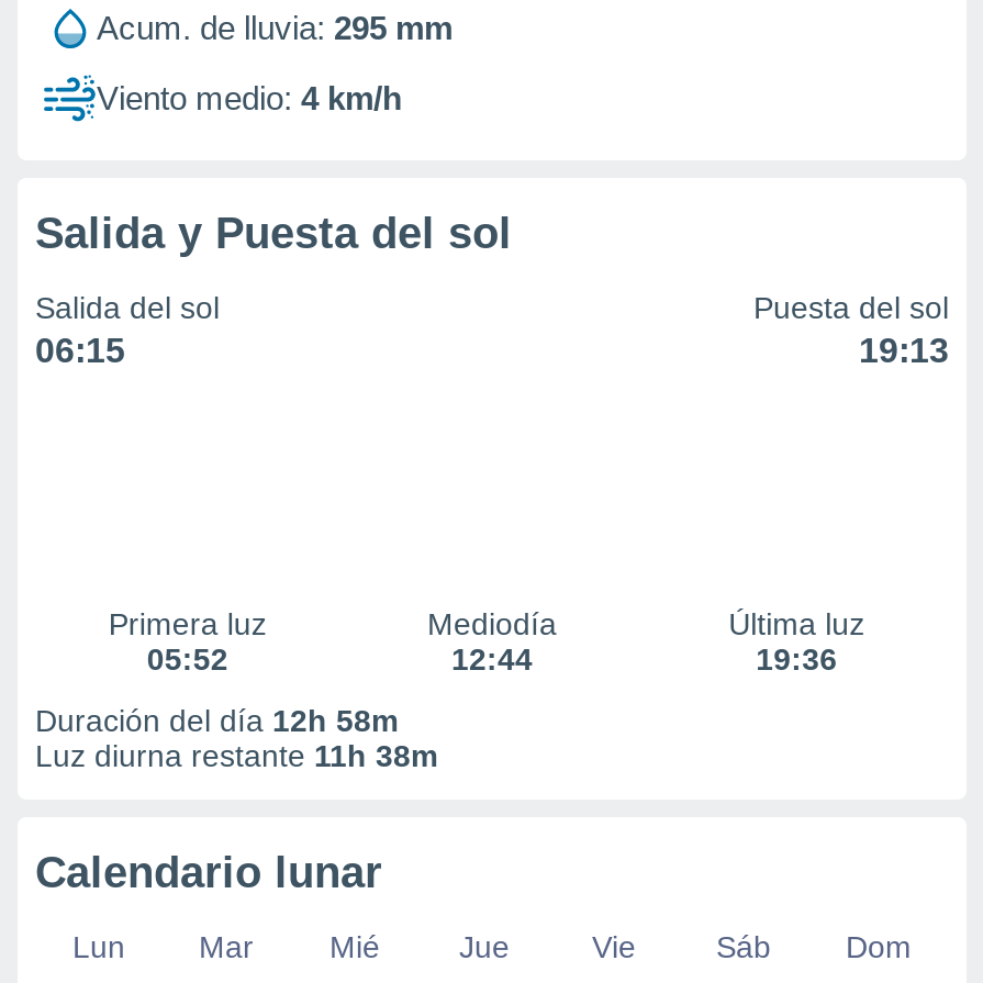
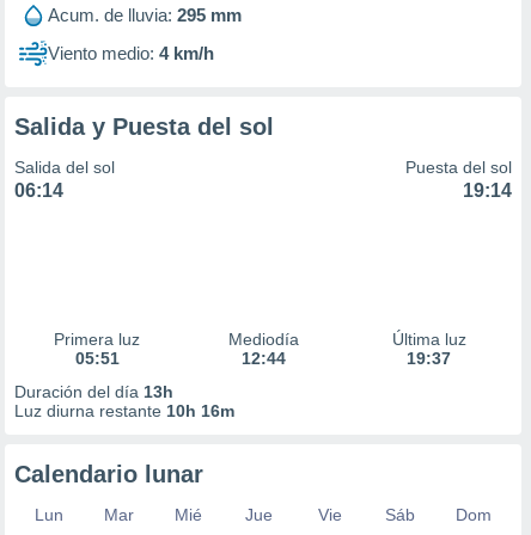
[35,332,125,369] 06:15 -> [14,180,63,201] 06:14
[859,332,949,369] 19:13 -> [463,180,512,201] 19:14
[147,641,228,677] 05:52 -> [75,349,119,368] 05:51
[756,641,837,677] 19:36 -> [407,349,451,368] 19:37
[35,703,437,773] Duración del día 12h 58m | Luz diurna restante 11h 38m -> [14,382,234,420] Duración del día 13h | Luz diurna restante 10h 16m

